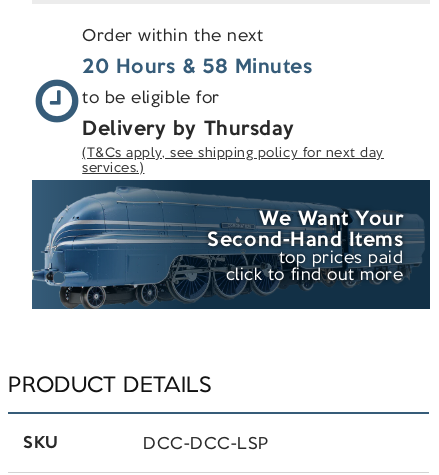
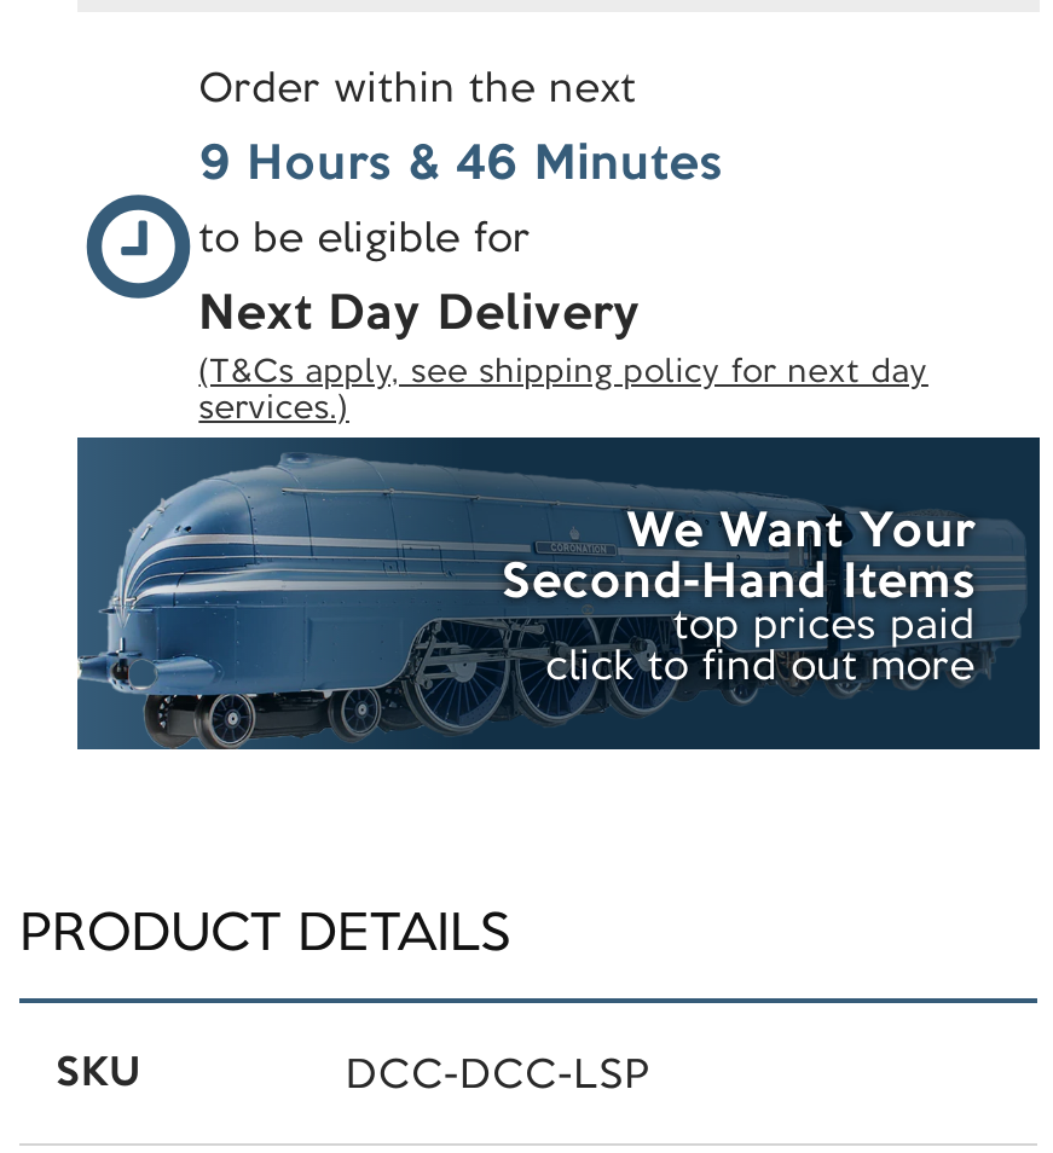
[82,51,312,80] 20 Hours & 58 Minutes -> [199,126,722,197] 9 Hours & 46 Minutes
[82,113,295,142] Delivery by Thursday -> [199,276,641,346] Next Day Delivery

